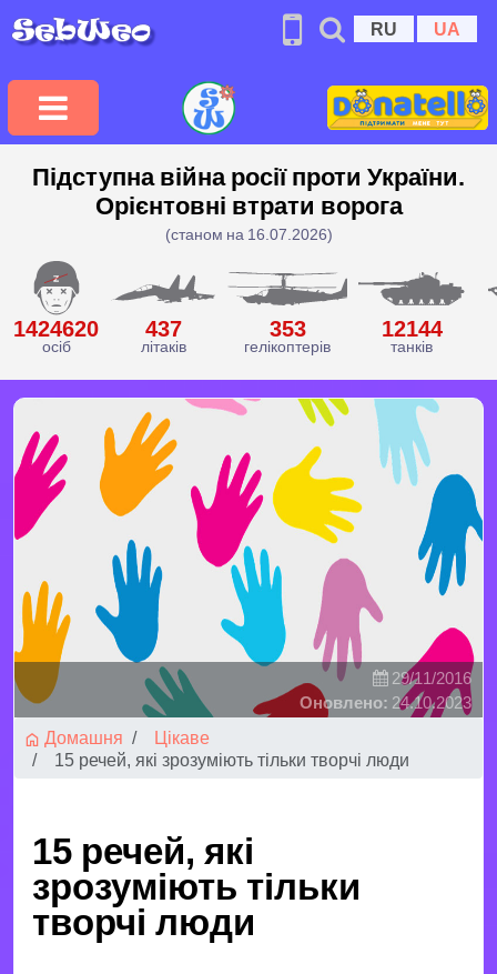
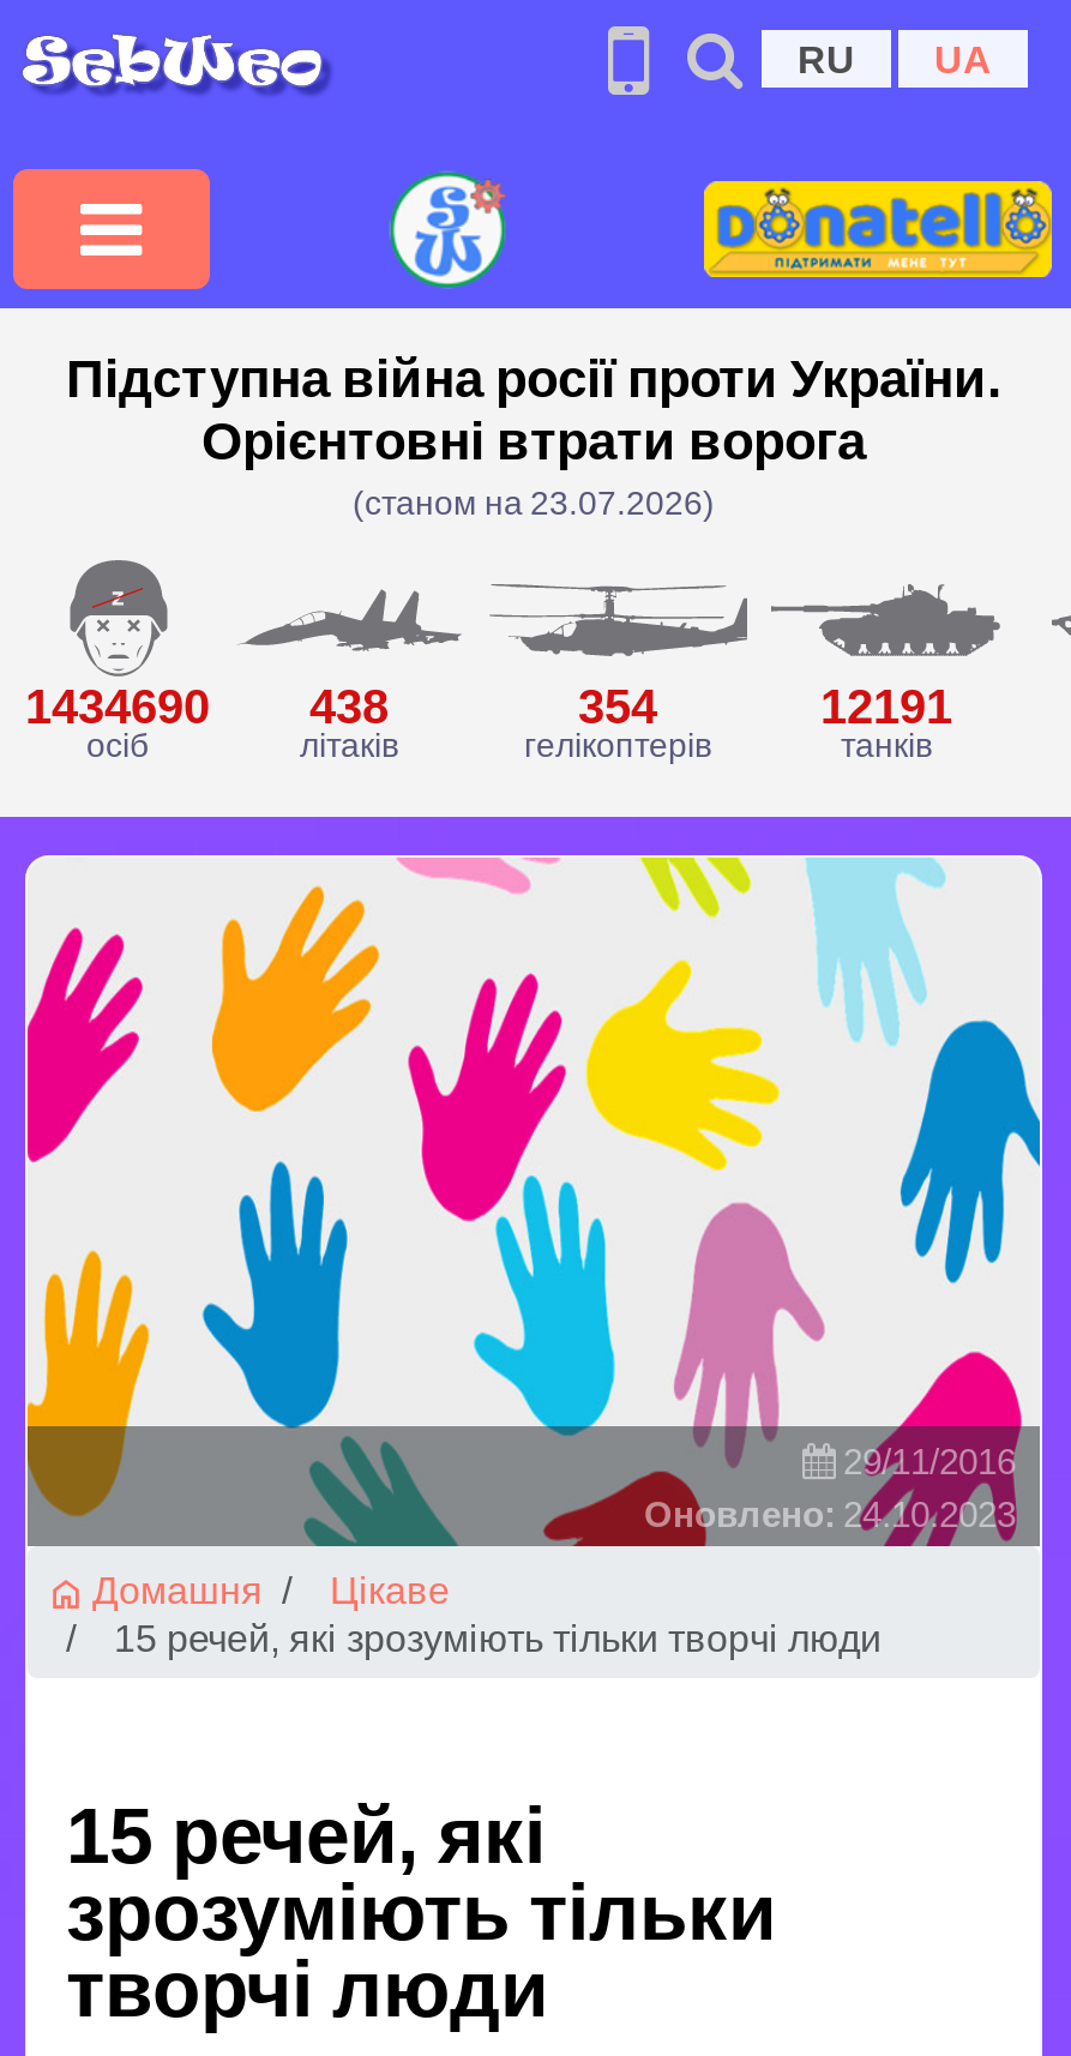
[165,223,332,244] (станом на 16.07.2026) -> [353,478,715,524] (станом на 23.07.2026)
[13,313,99,341] 1424620 -> [25,672,210,732] 1434690
[145,313,181,341] 437 -> [309,672,389,732] 438
[269,313,306,341] 353 -> [578,672,657,732] 354
[381,313,442,341] 12144 -> [820,672,952,732] 12191

